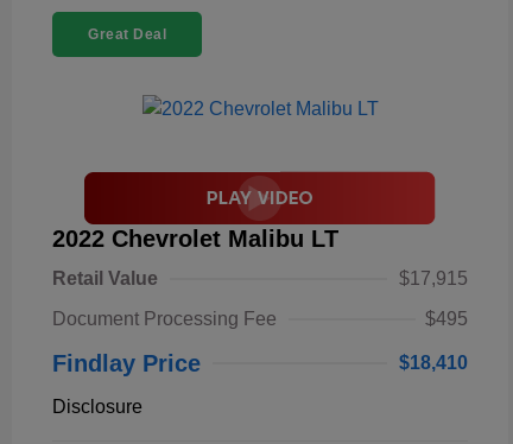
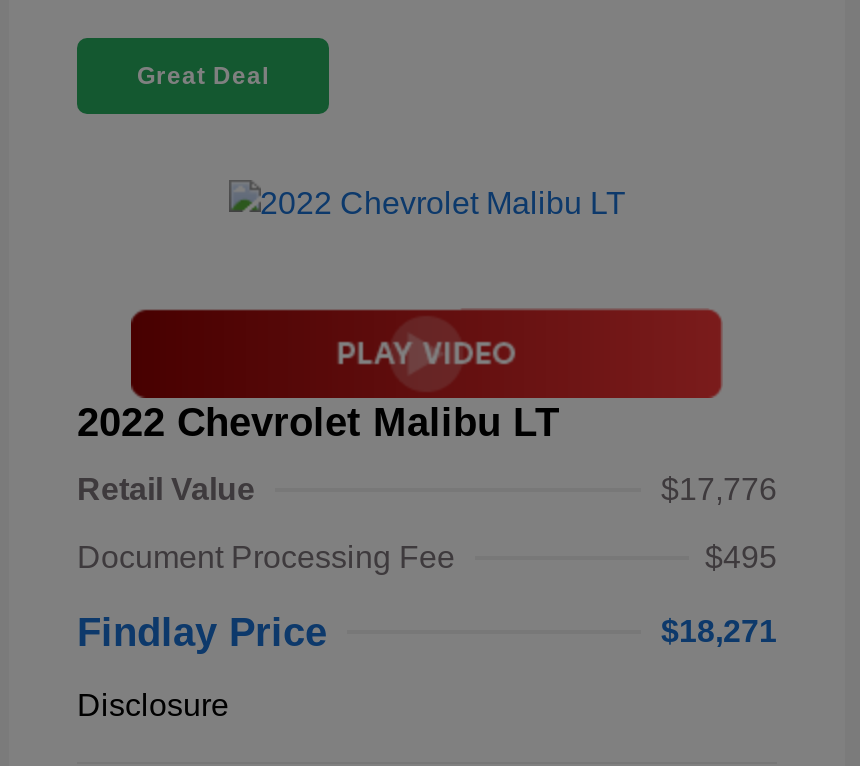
[399,269,468,289] $17,915 -> [661,471,777,505] $17,776
[399,353,468,373] $18,410 -> [661,613,777,647] $18,271

